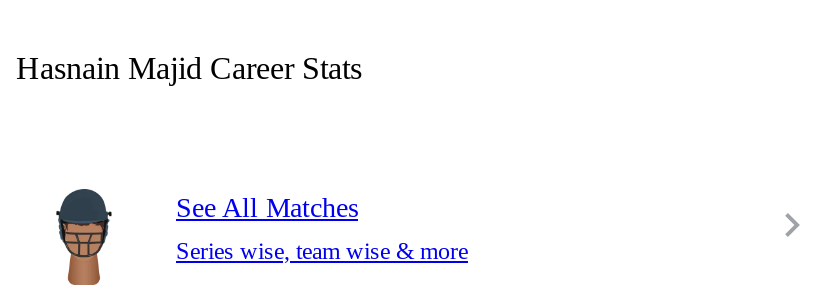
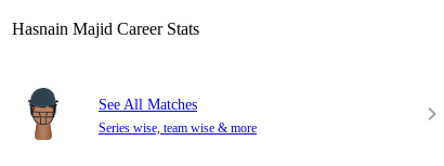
[46,177,114,287] [image] -> [27,87,64,146] [image]

